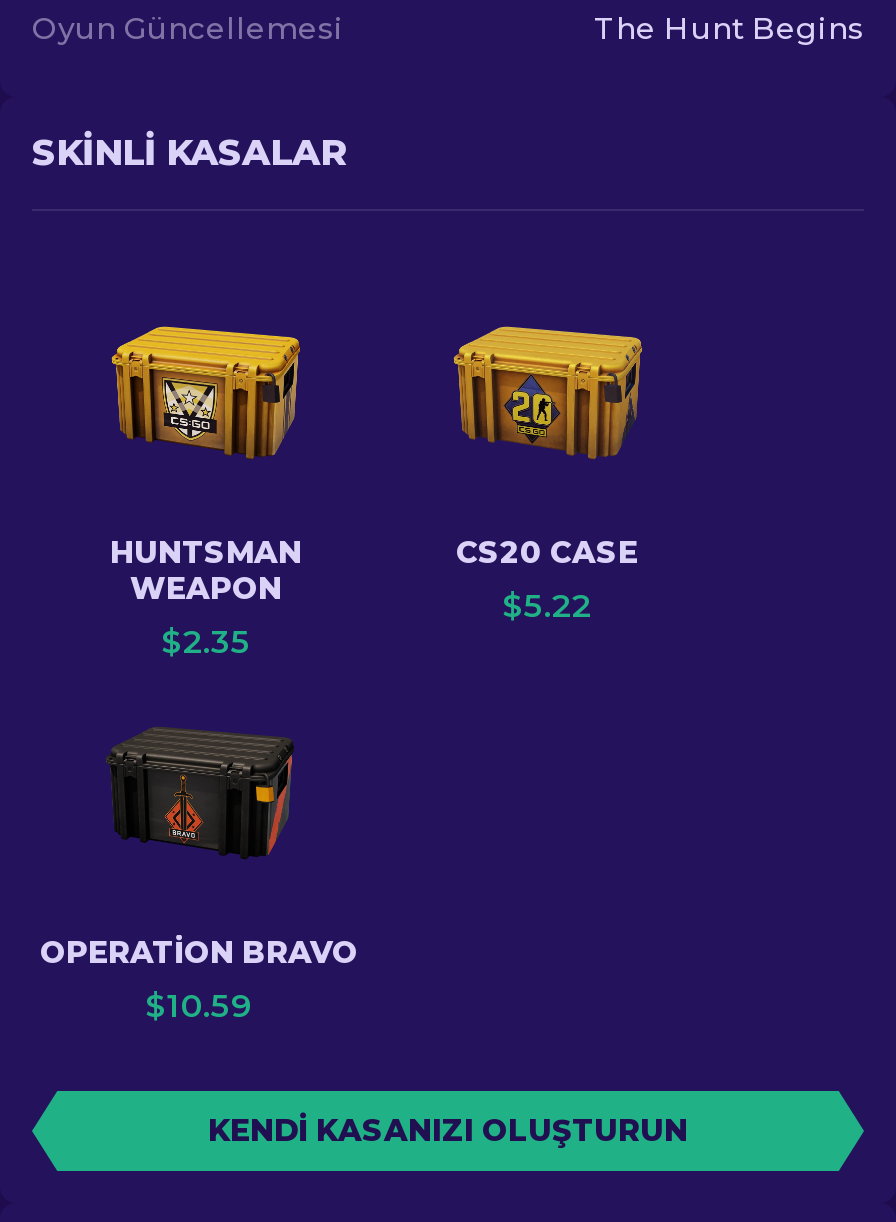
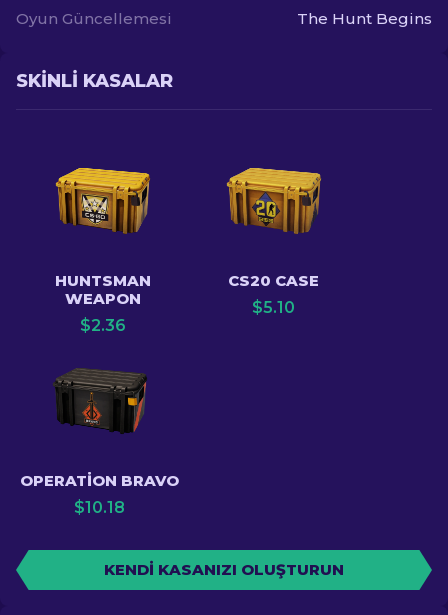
[502,587,592,625] $5.22 -> [252,298,295,317] $5.10
[161,623,251,661] $2.35 -> [80,316,126,335] $2.36
[145,987,253,1025] $10.59 -> [74,498,125,517] $10.18

